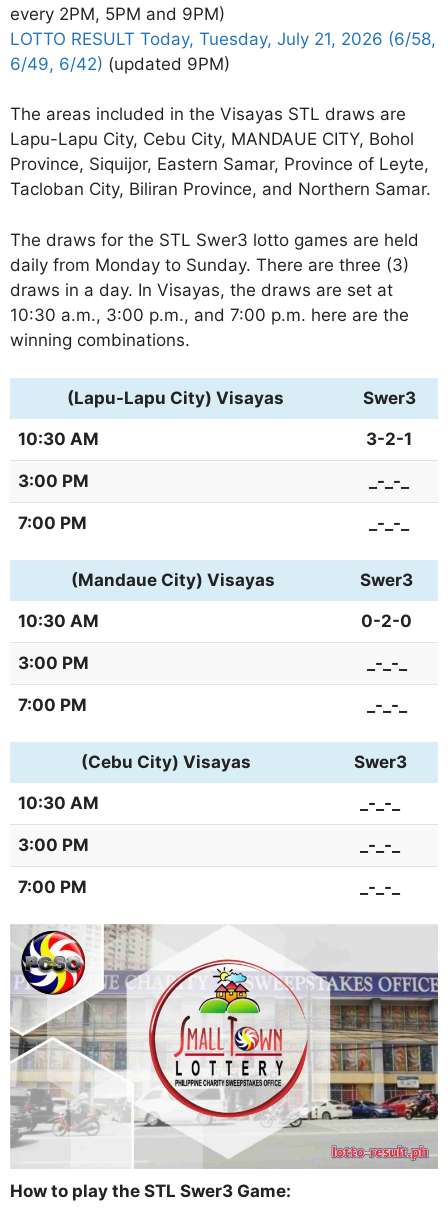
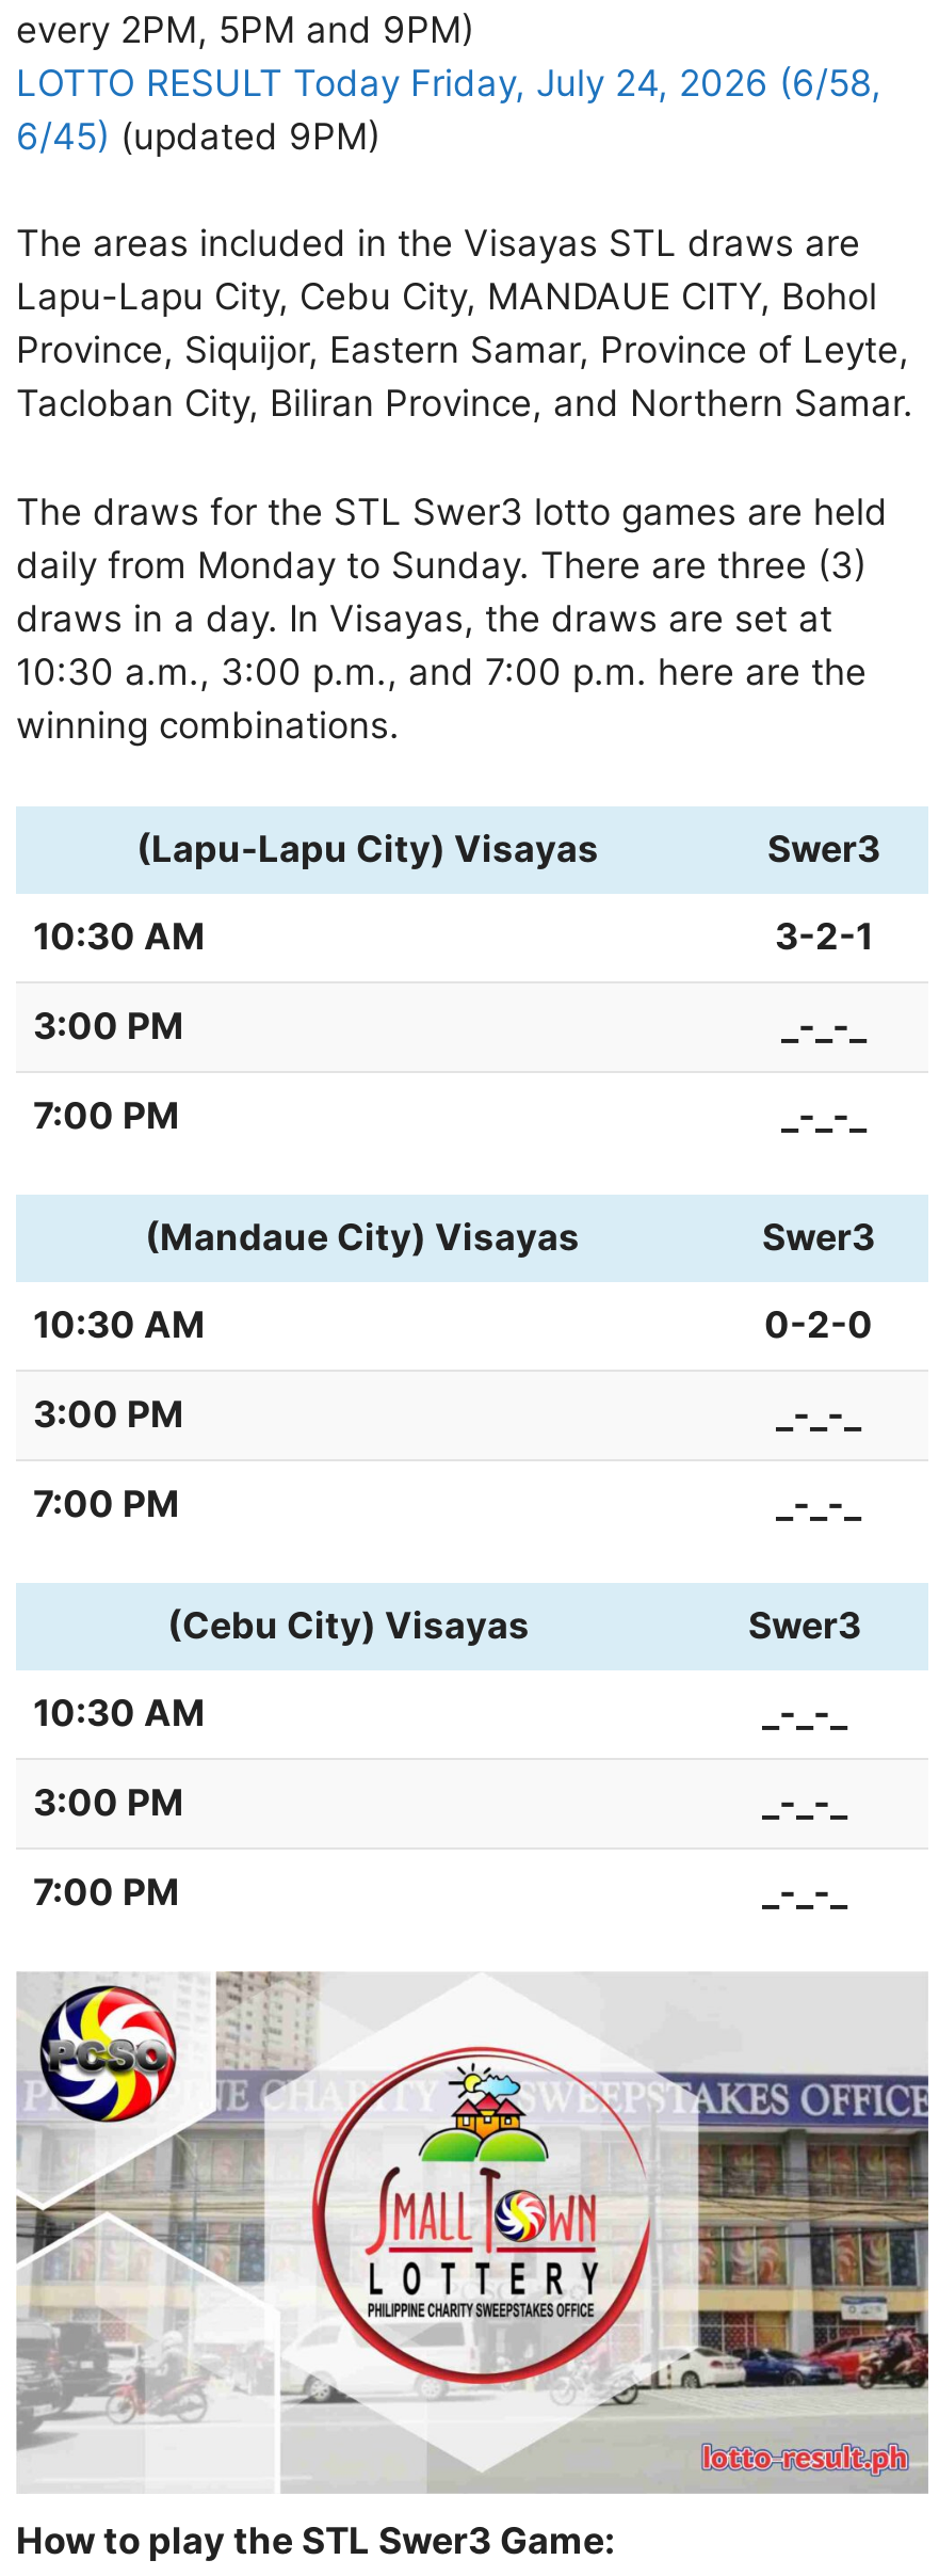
[10,28,436,73] LOTTO RESULT Today, Tuesday, July 21, 2026 (6/58, | 6/49, 6/42) (updated 9PM) -> [16,61,881,157] LOTTO RESULT Today Friday, July 24, 2026 (6/58, | 6/45) (updated 9PM)

